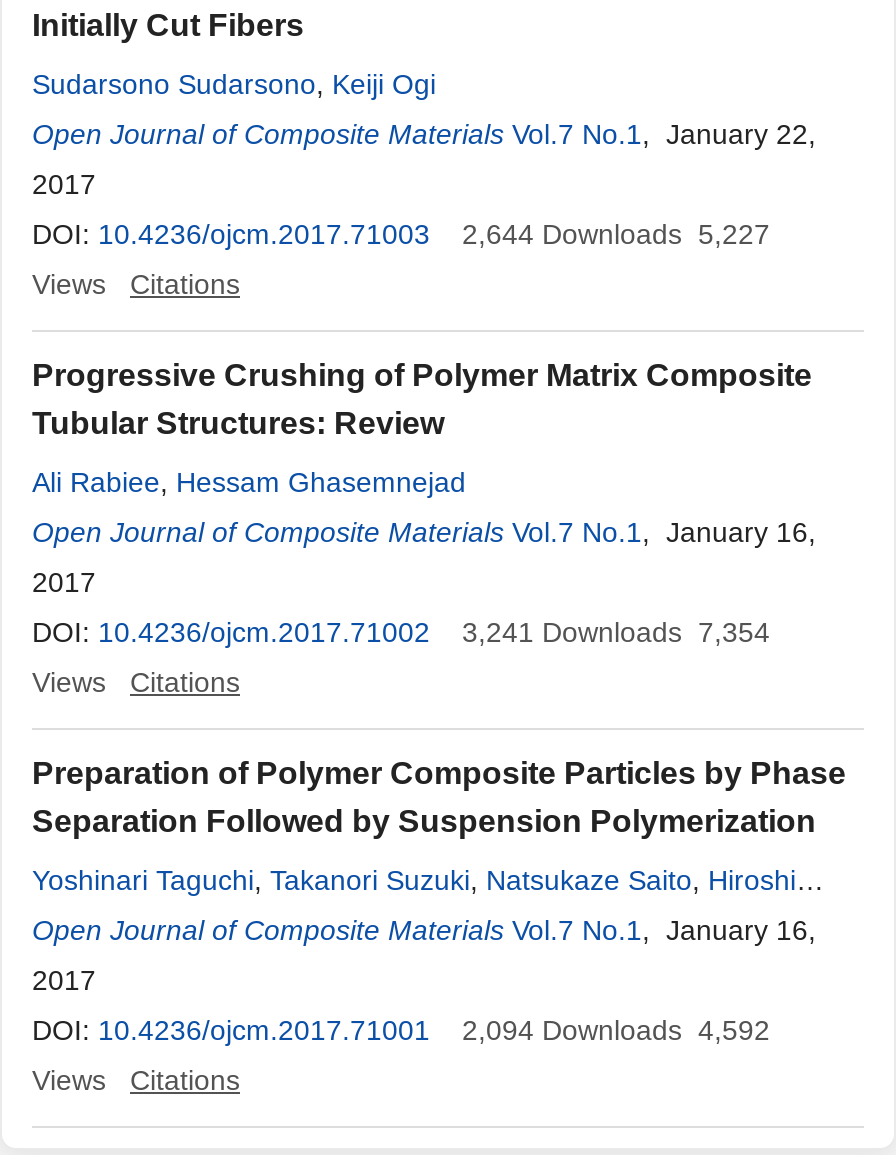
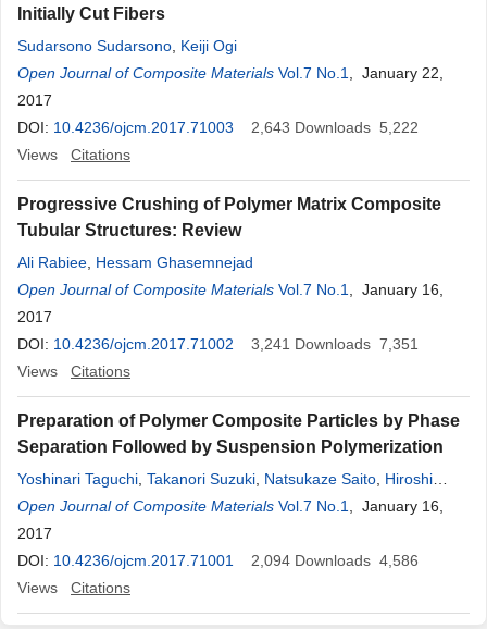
[32,218,770,250] DOI: 10.4236/ojcm.2017.71003 2,644 Downloads 5,227 -> [17,119,419,136] DOI: 10.4236/ojcm.2017.71003 2,643 Downloads 5,222
[32,616,770,648] DOI: 10.4236/ojcm.2017.71002 3,241 Downloads 7,354 -> [17,335,419,353] DOI: 10.4236/ojcm.2017.71002 3,241 Downloads 7,351
[32,1014,770,1046] DOI: 10.4236/ojcm.2017.71001 2,094 Downloads 4,592 -> [17,552,419,569] DOI: 10.4236/ojcm.2017.71001 2,094 Downloads 4,586

